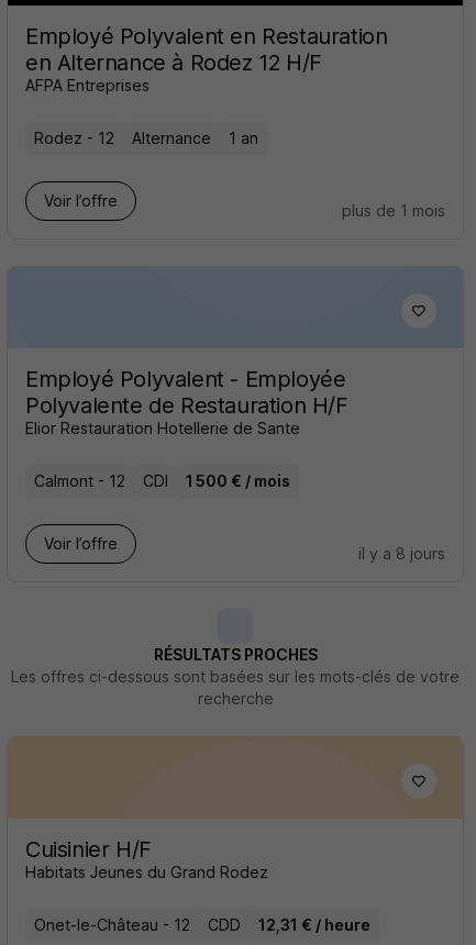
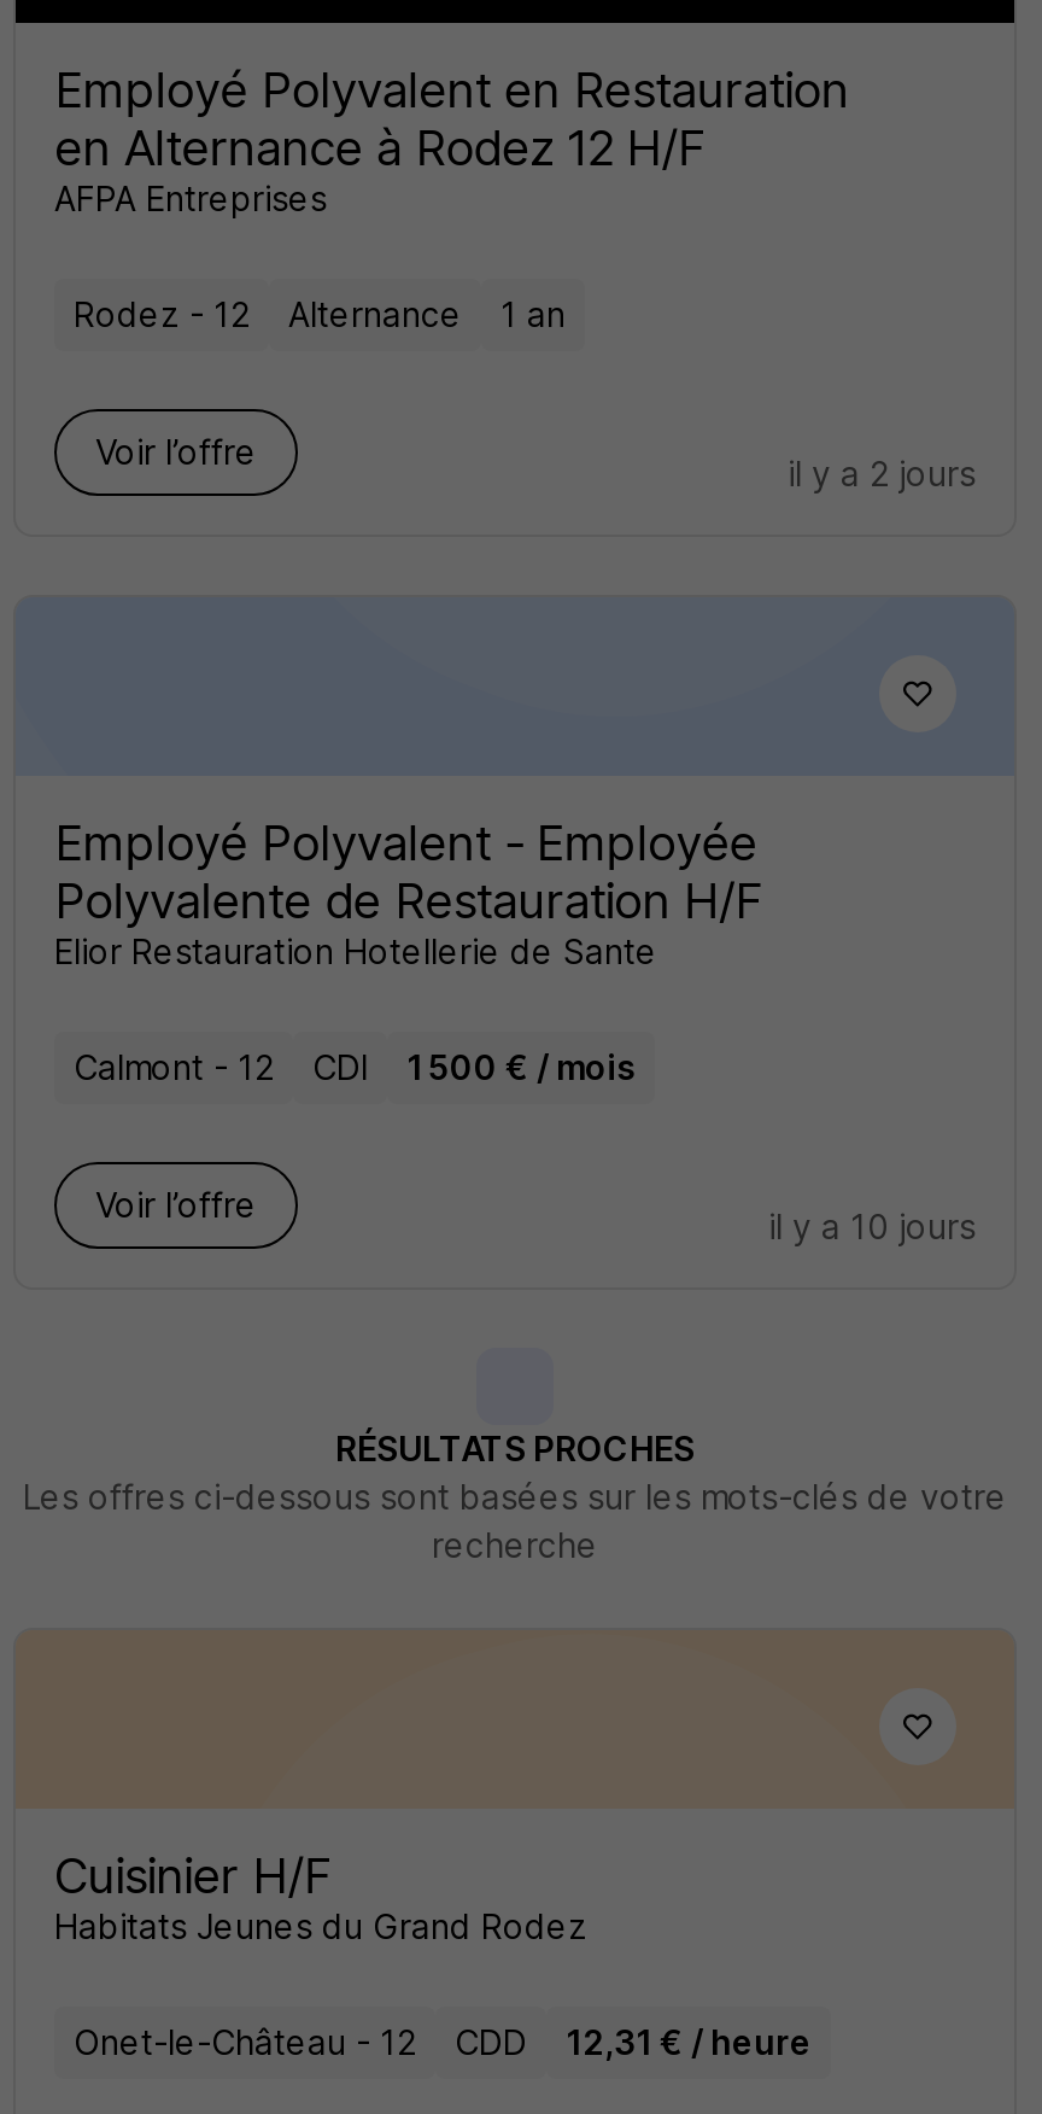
[342,201,445,220] plus de 1 mois -> [788,452,976,494] il y a 2 jours
[358,544,445,563] il y a 8 jours -> [768,1205,976,1246] il y a 10 jours

